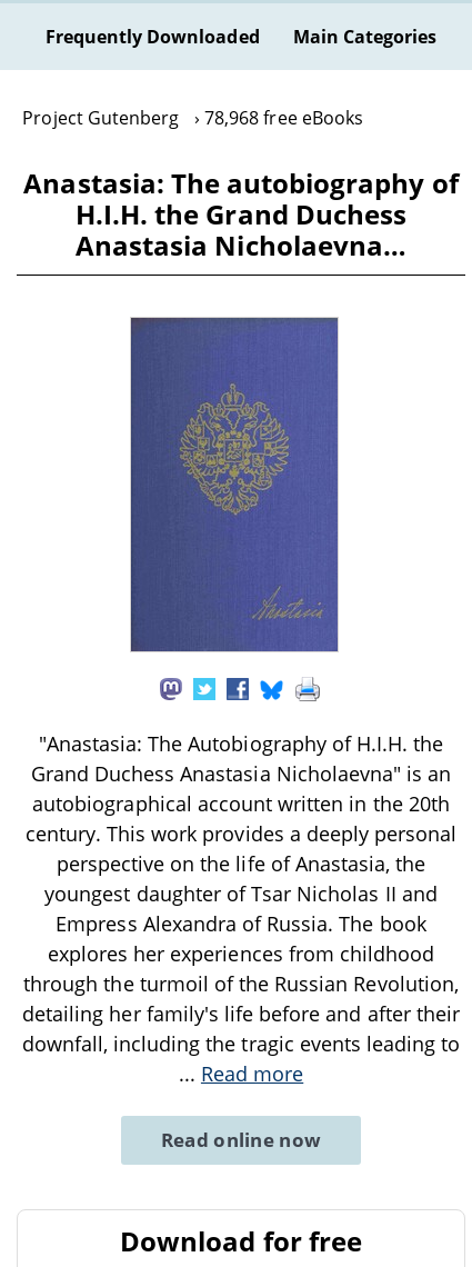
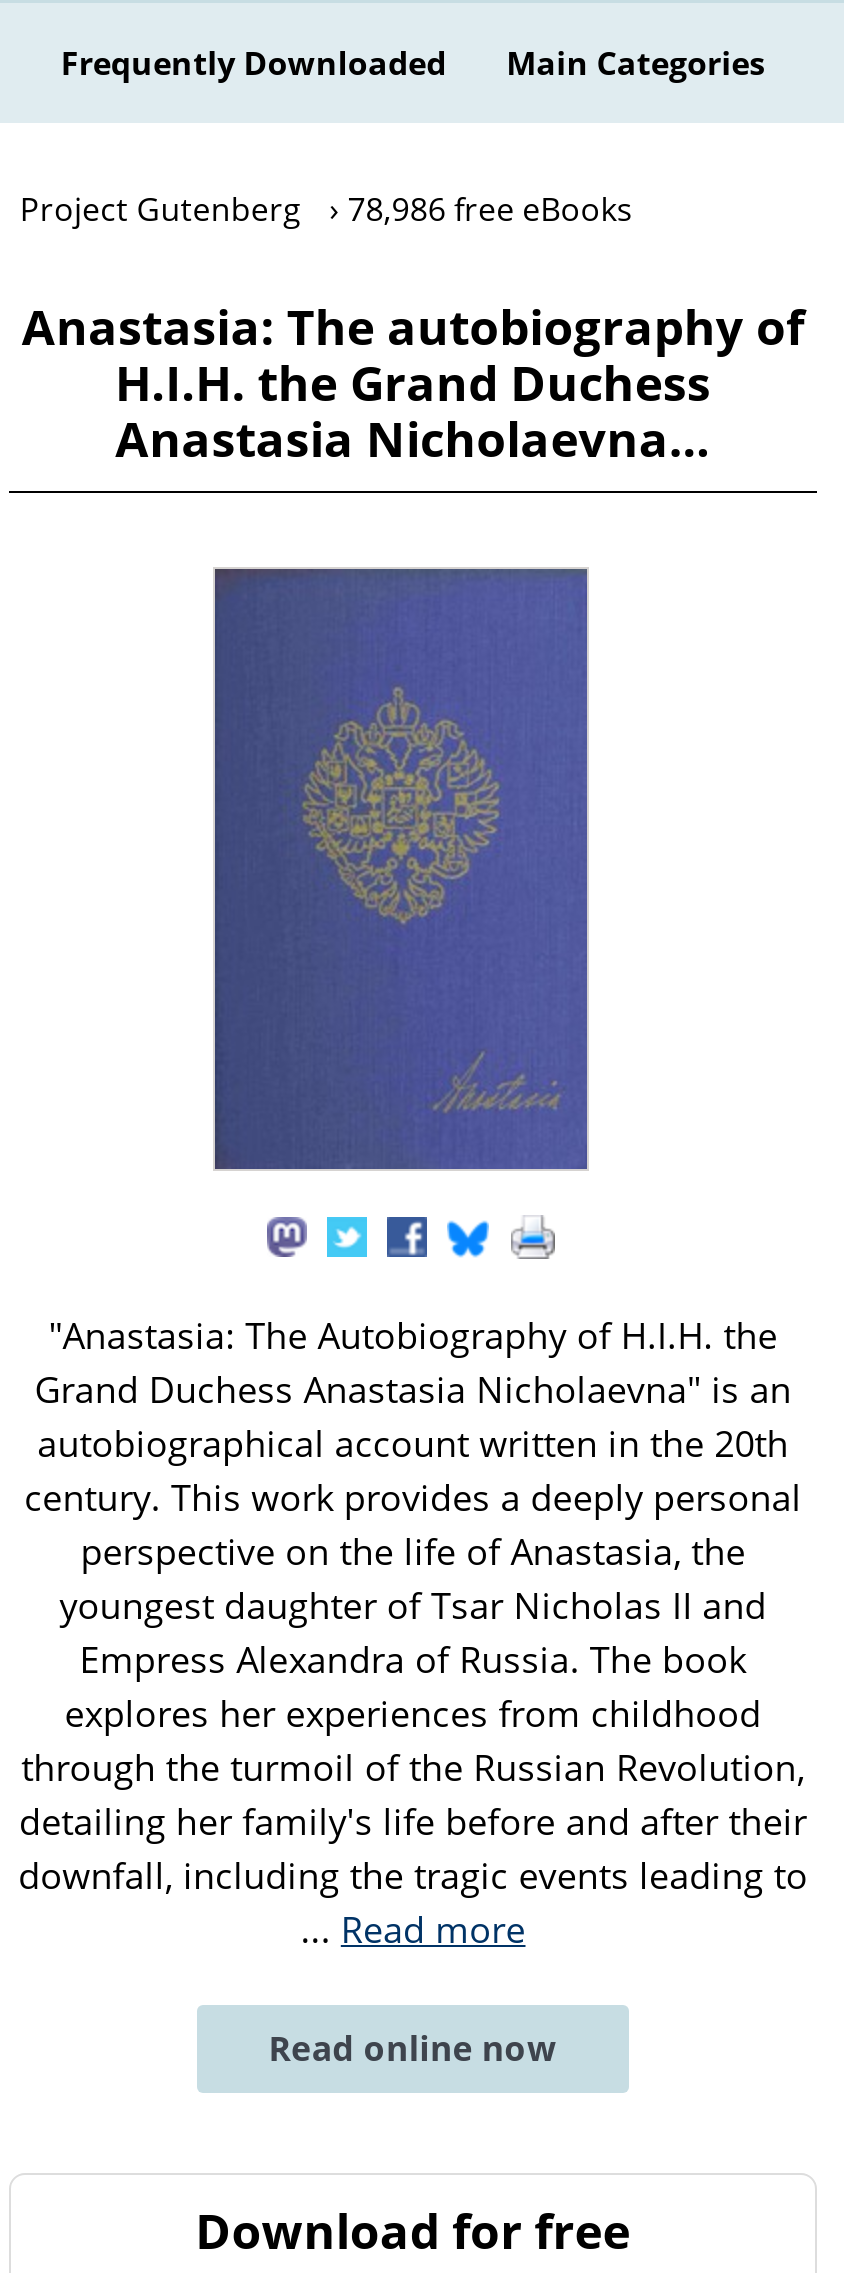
[23,106,363,130] Project Gutenberg 78,968 free eBooks -> [20,187,633,231] Project Gutenberg 78,986 free eBooks

